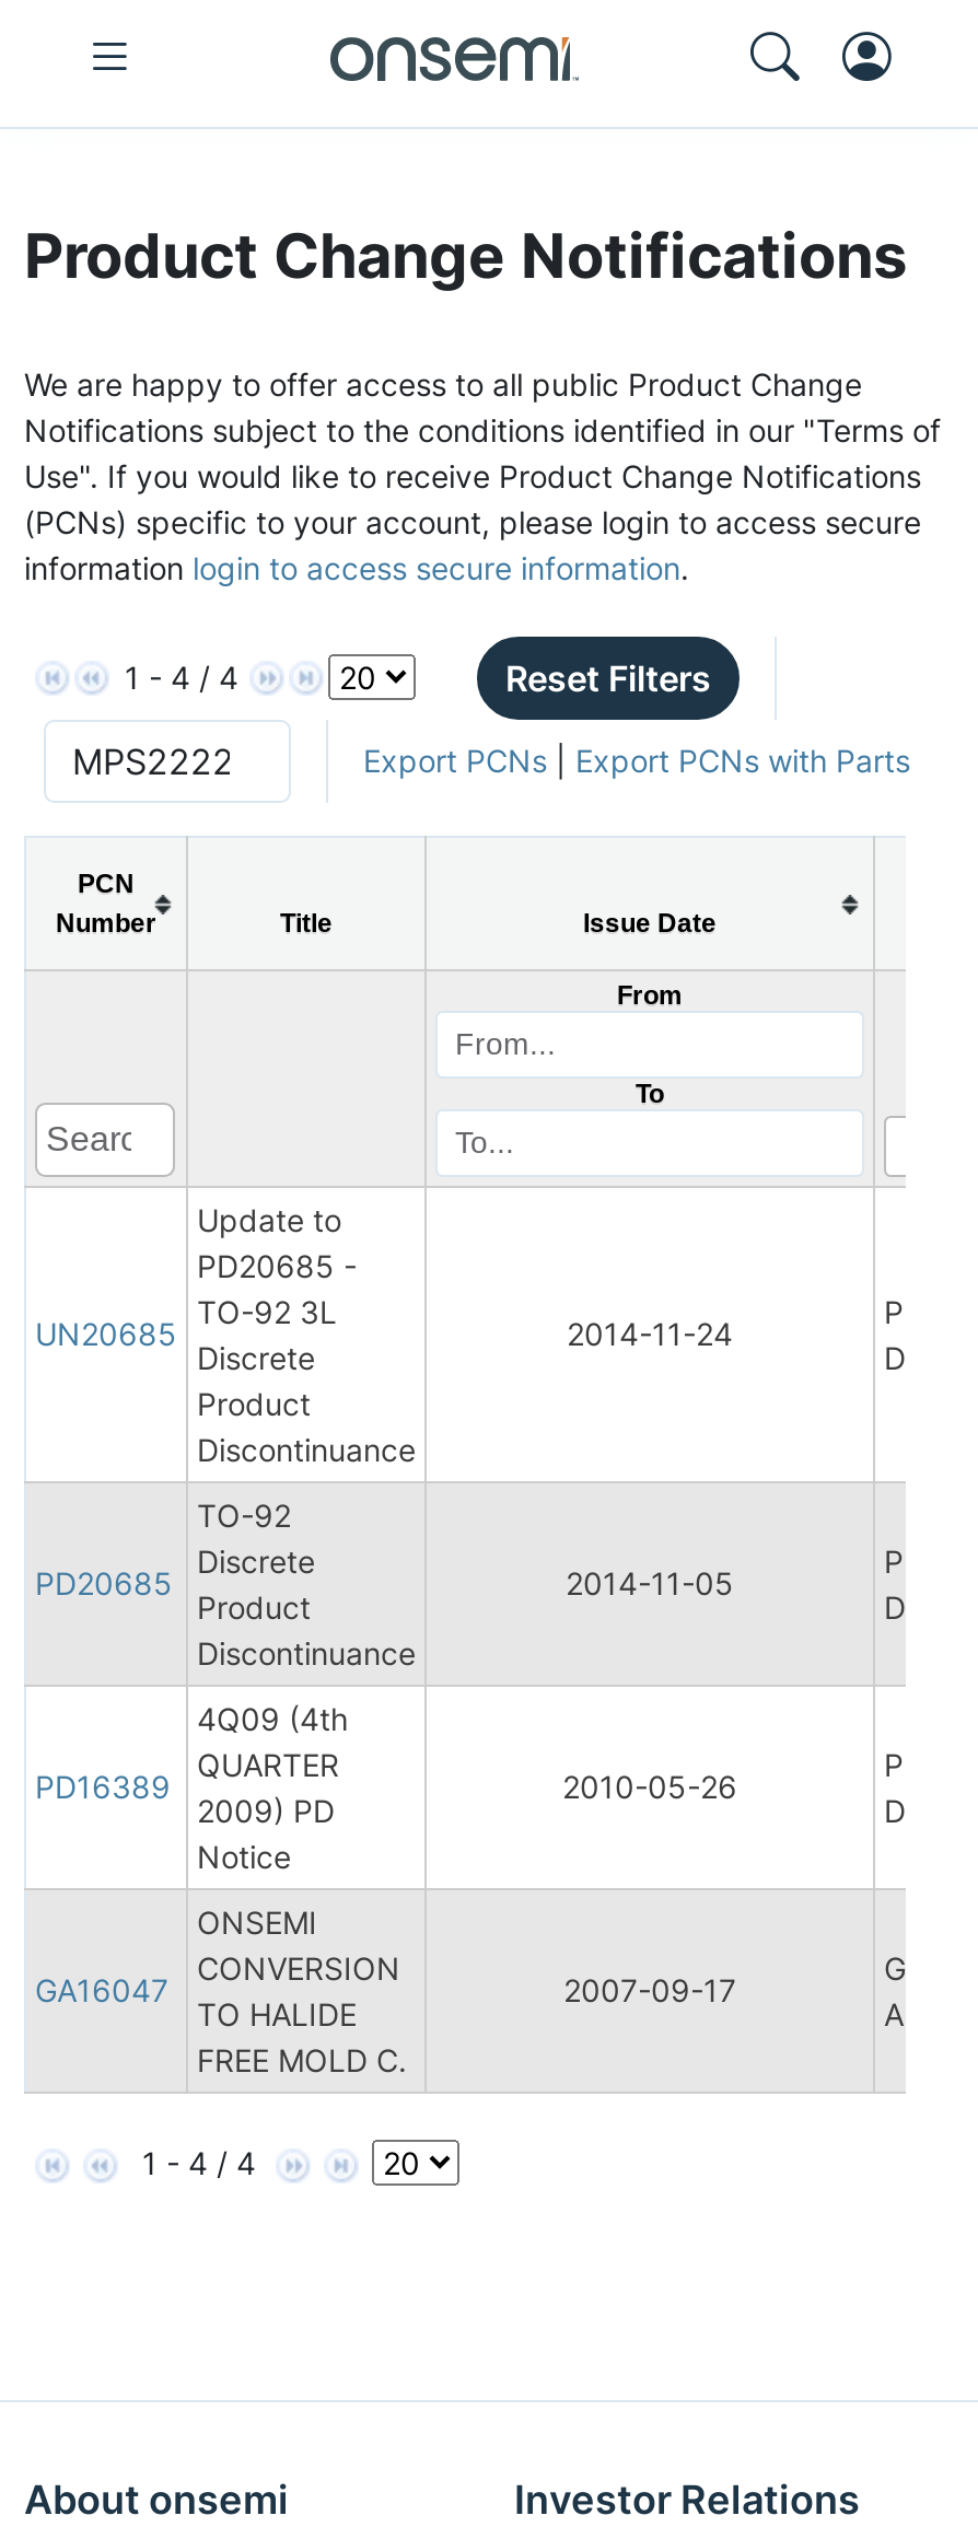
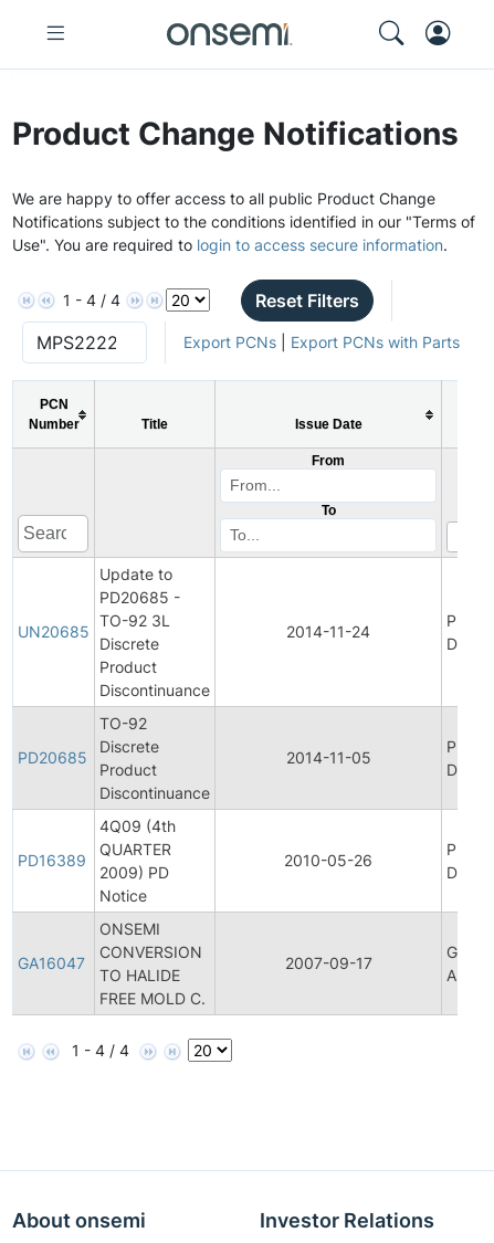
[24,456,921,585] Use". If you would like to receive Product Change Notifications | (PCNs) specific to your account, please login to access secure | information login to access secure information. -> [12,235,448,254] Use". You are required to login to access secure information.

